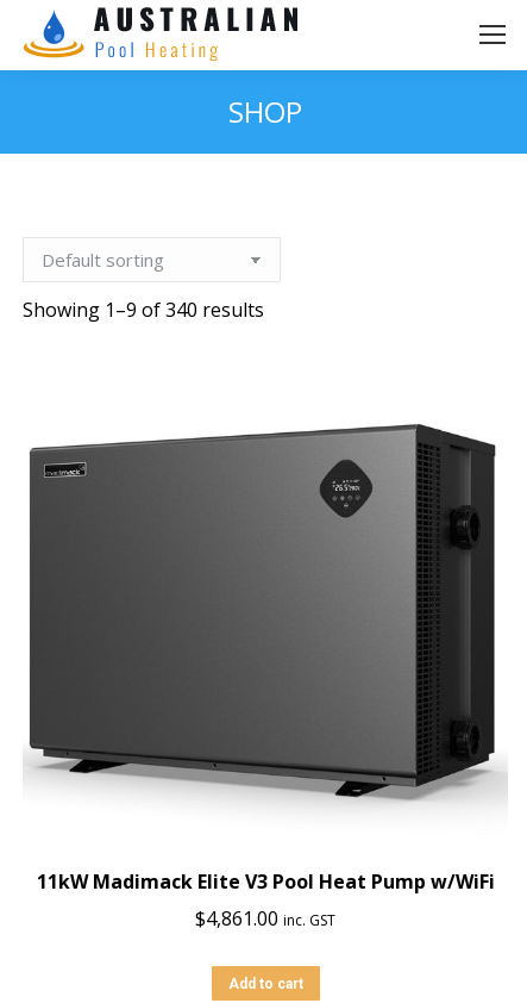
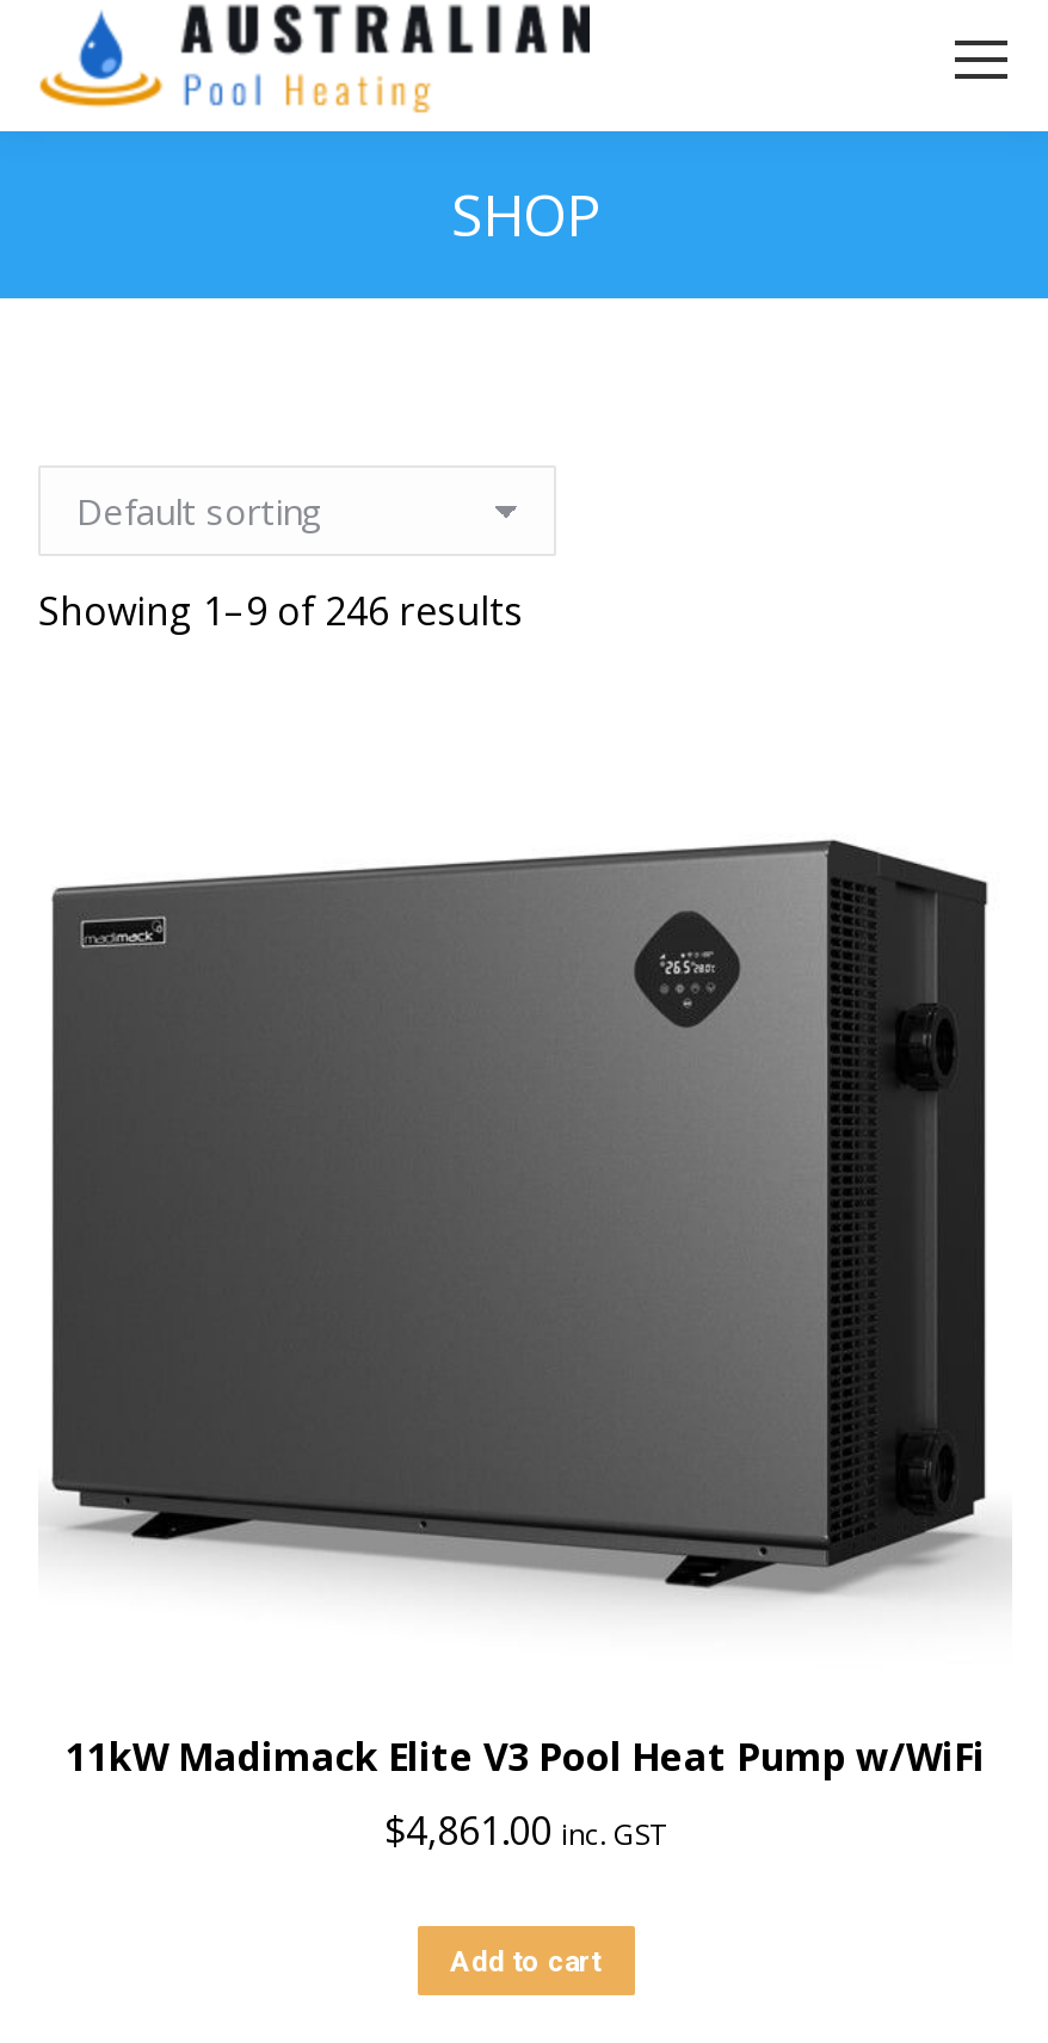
[23,297,264,323] Showing 1–9 of 340 results -> [38,585,523,637] Showing 1–9 of 246 results

